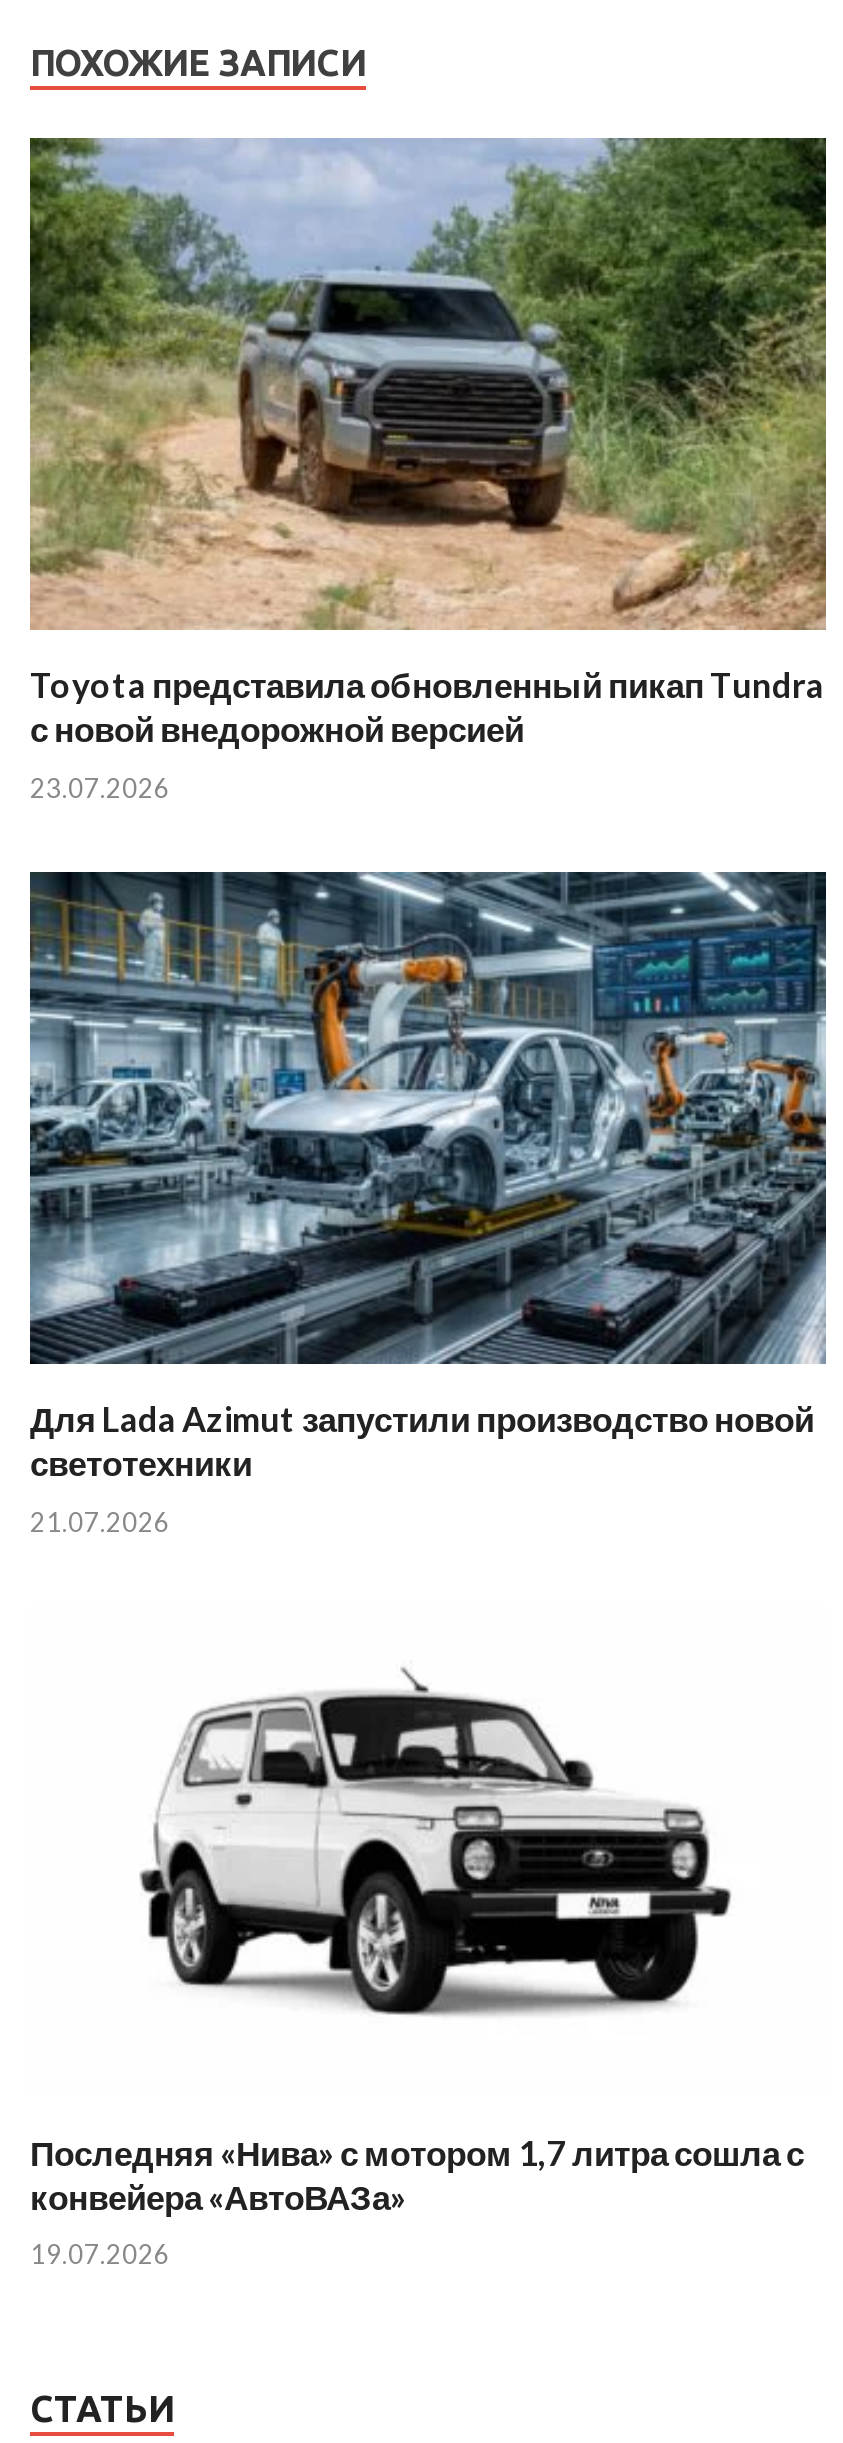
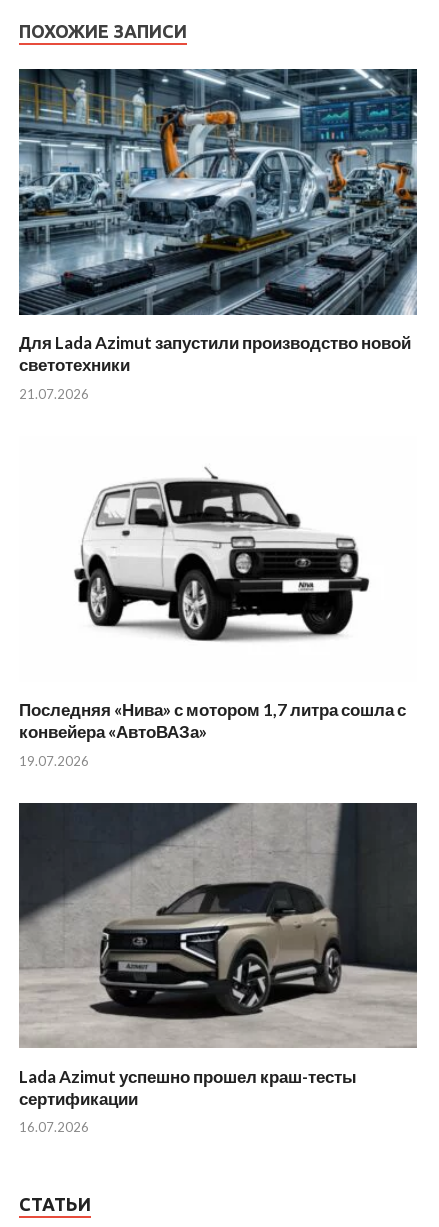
[28,136,828,804] [image] | Toyota представила обновленный пикап Tundra | с новой внедорожной версией | 23.07.2026 -> none
moved [26,868,830,2270] -> [17,68,419,768]: [image] | Для Lada Azimut запустили производство новой | светотехники | 21.07.2026 | Последняя «Нива» с мотором 1,7 литра сошла с | конвейера «АвтоВАЗа» | 19.07.2026
none -> [18,802,418,1135] [image] | Lada Azimut успешно прошел краш-тесты | сертификации | 16.07.2026

